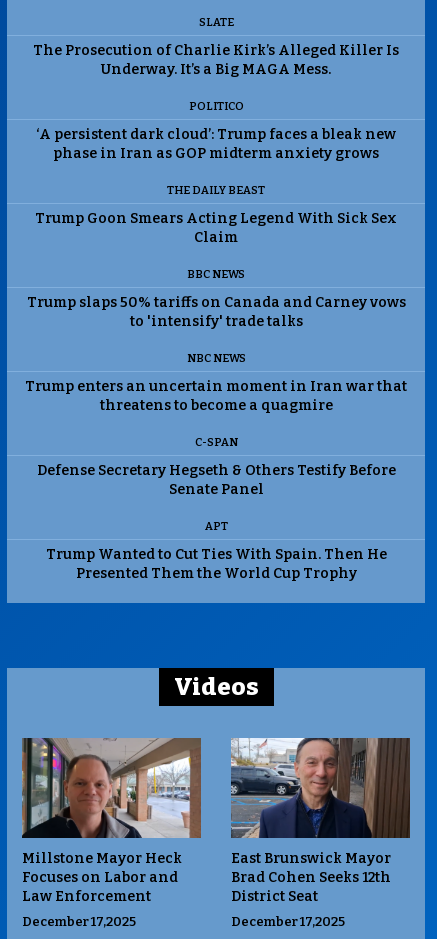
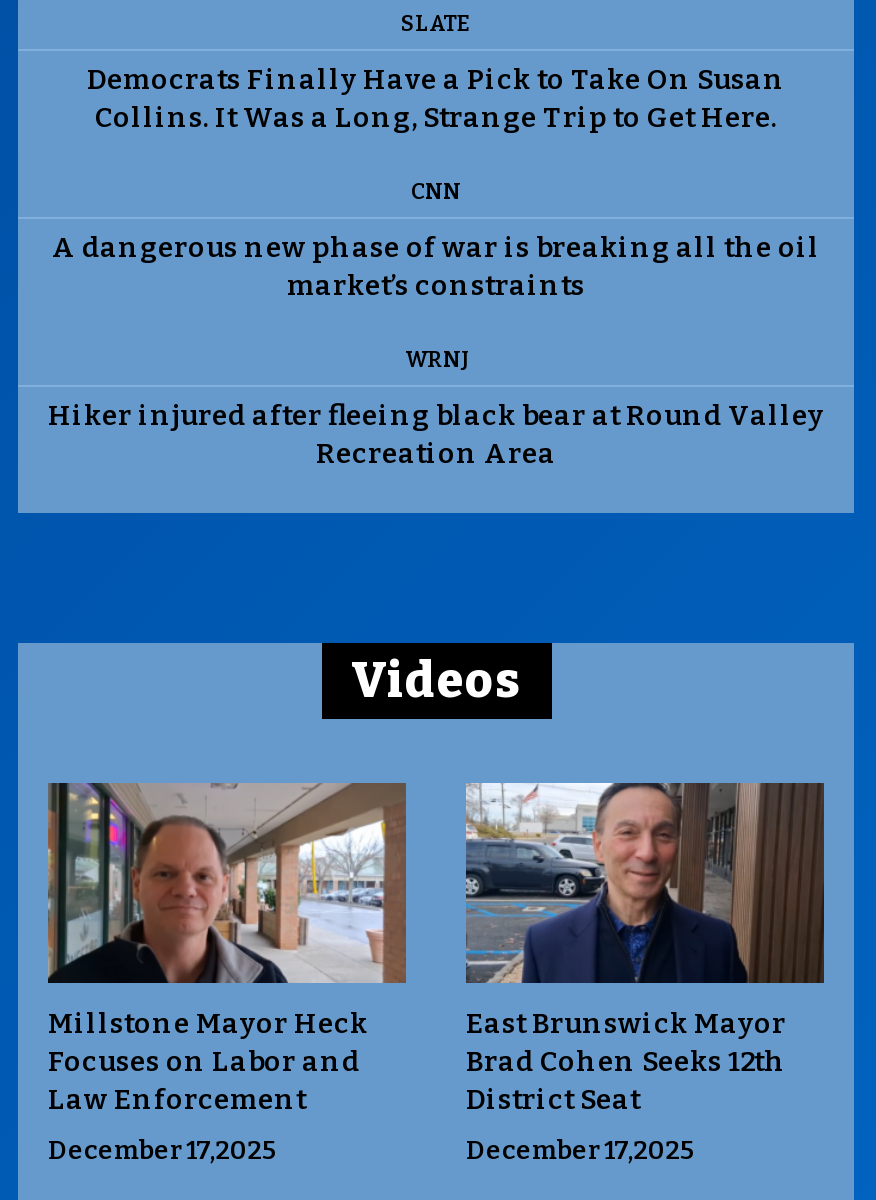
[25,41,407,581] The Prosecution of Charlie Kirk’s Alleged Killer Is | Underway. It’s a Big MAGA Mess. | POLITICO | ‘A persistent dark cloud’: Trump faces a bleak new | phase in Iran as GOP midterm anxiety grows | THE DAILY BEAST | Trump Goon Smears Acting Legend With Sick Sex | Claim | BBC NEWS | Trump slaps 50% tariffs on Canada and Carney vows | to 'intensify' trade talks | NBC NEWS | Trump enters an uncertain moment in Iran war that | threatens to become a quagmire | C-SPAN | Defense Secretary Hegseth & Others Testify Before | Senate Panel | APT | Trump Wanted to Cut Ties With Spain. Then He | Presented Them the World Cup Trophy -> [48,62,824,470] Democrats Finally Have a Pick to Take On Susan | Collins. It Was a Long, Strange Trip to Get Here. | CNN | A dangerous new phase of war is breaking all the oil | market’s constraints | WRNJ | Hiker injured after fleeing black bear at Round Valley | Recreation Area

